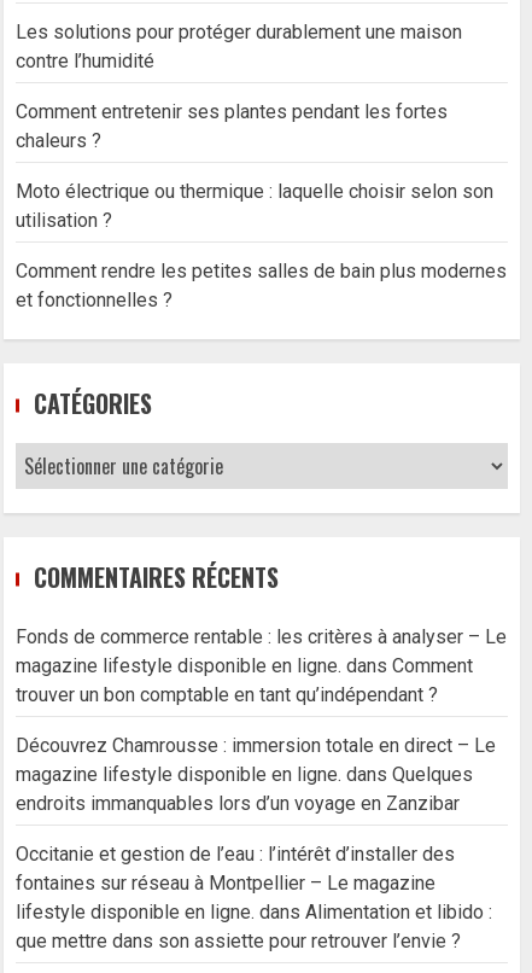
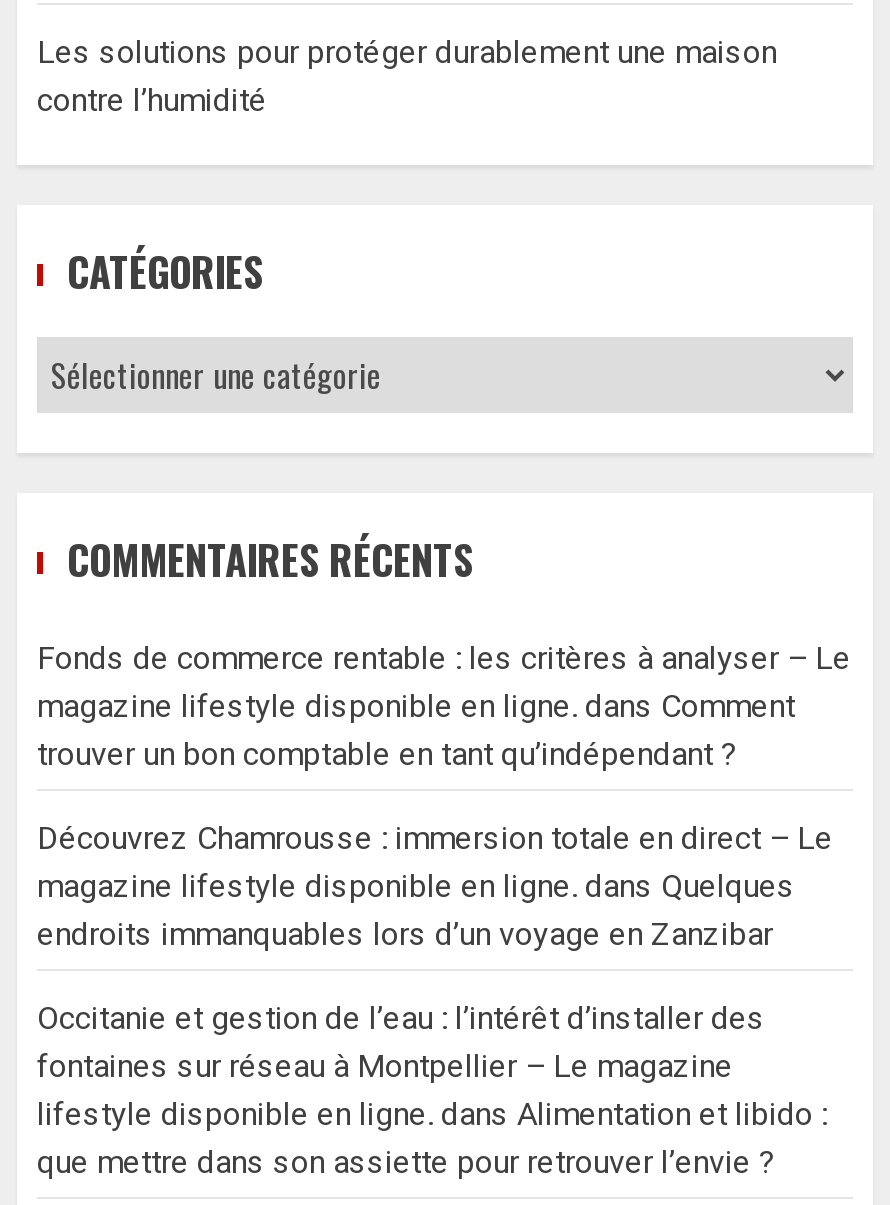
[16,101,507,312] Comment entretenir ses plantes pendant les fortes | chaleurs ? | Moto électrique ou thermique : laquelle choisir selon son | utilisation ? | Comment rendre les petites salles de bain plus modernes | et fonctionnelles ? -> none

